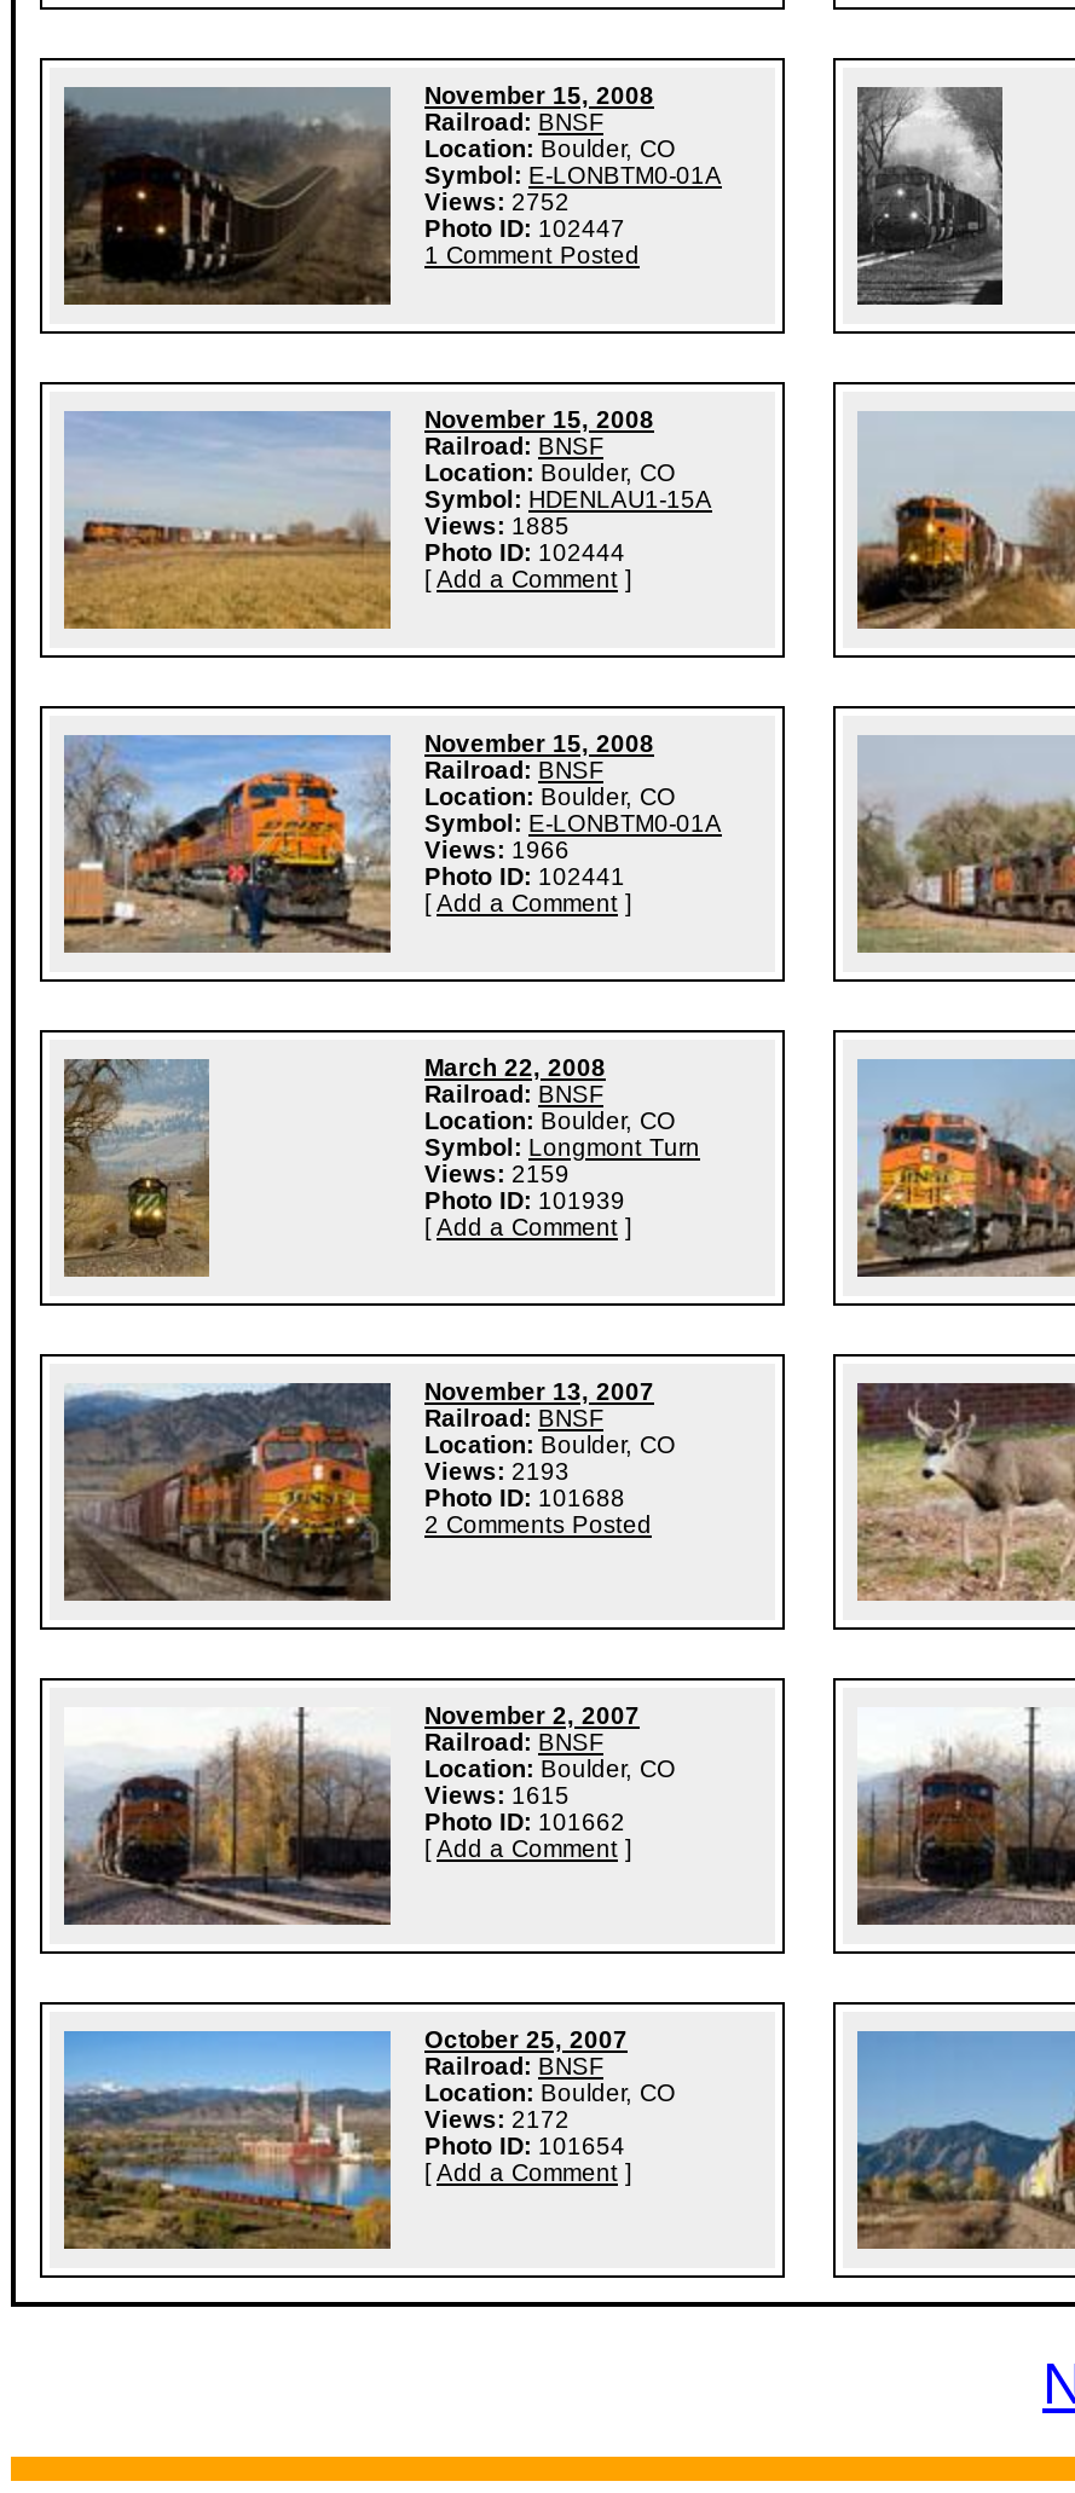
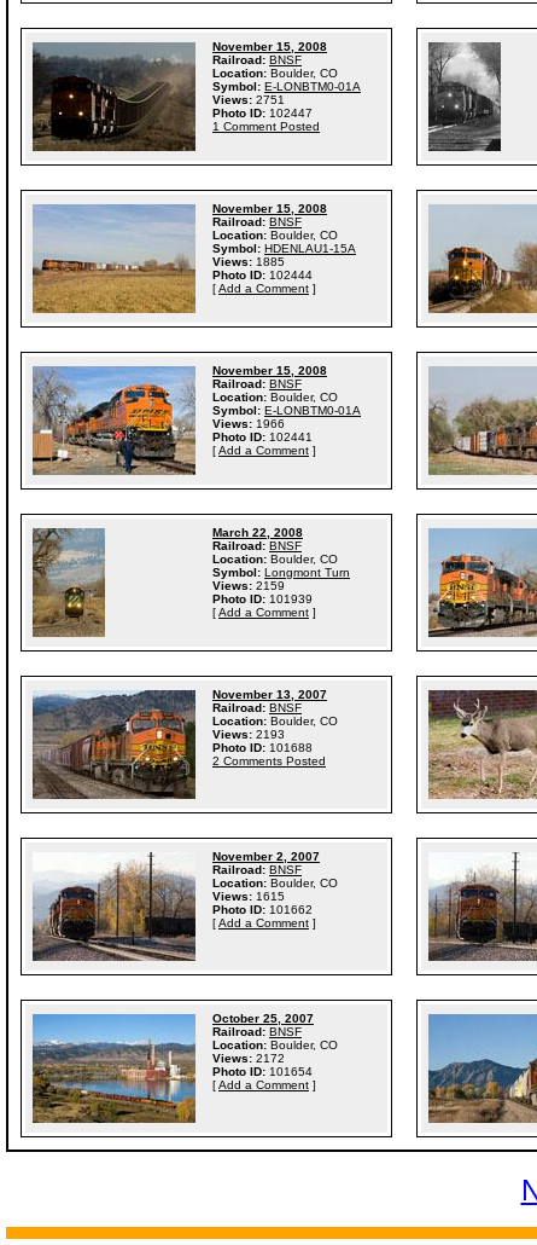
[424,189,570,215] Views: 2752 -> [212,93,285,106] Views: 2751

